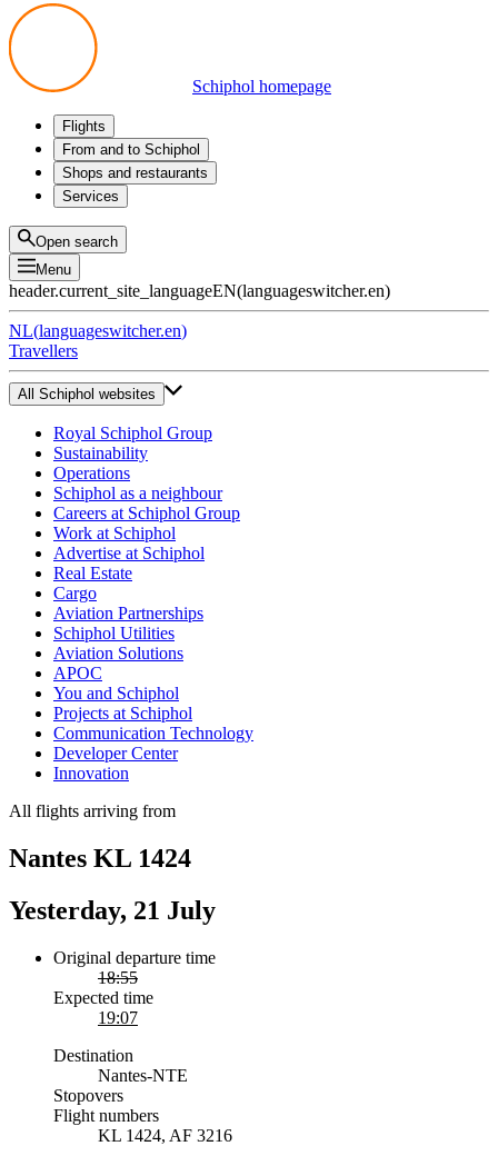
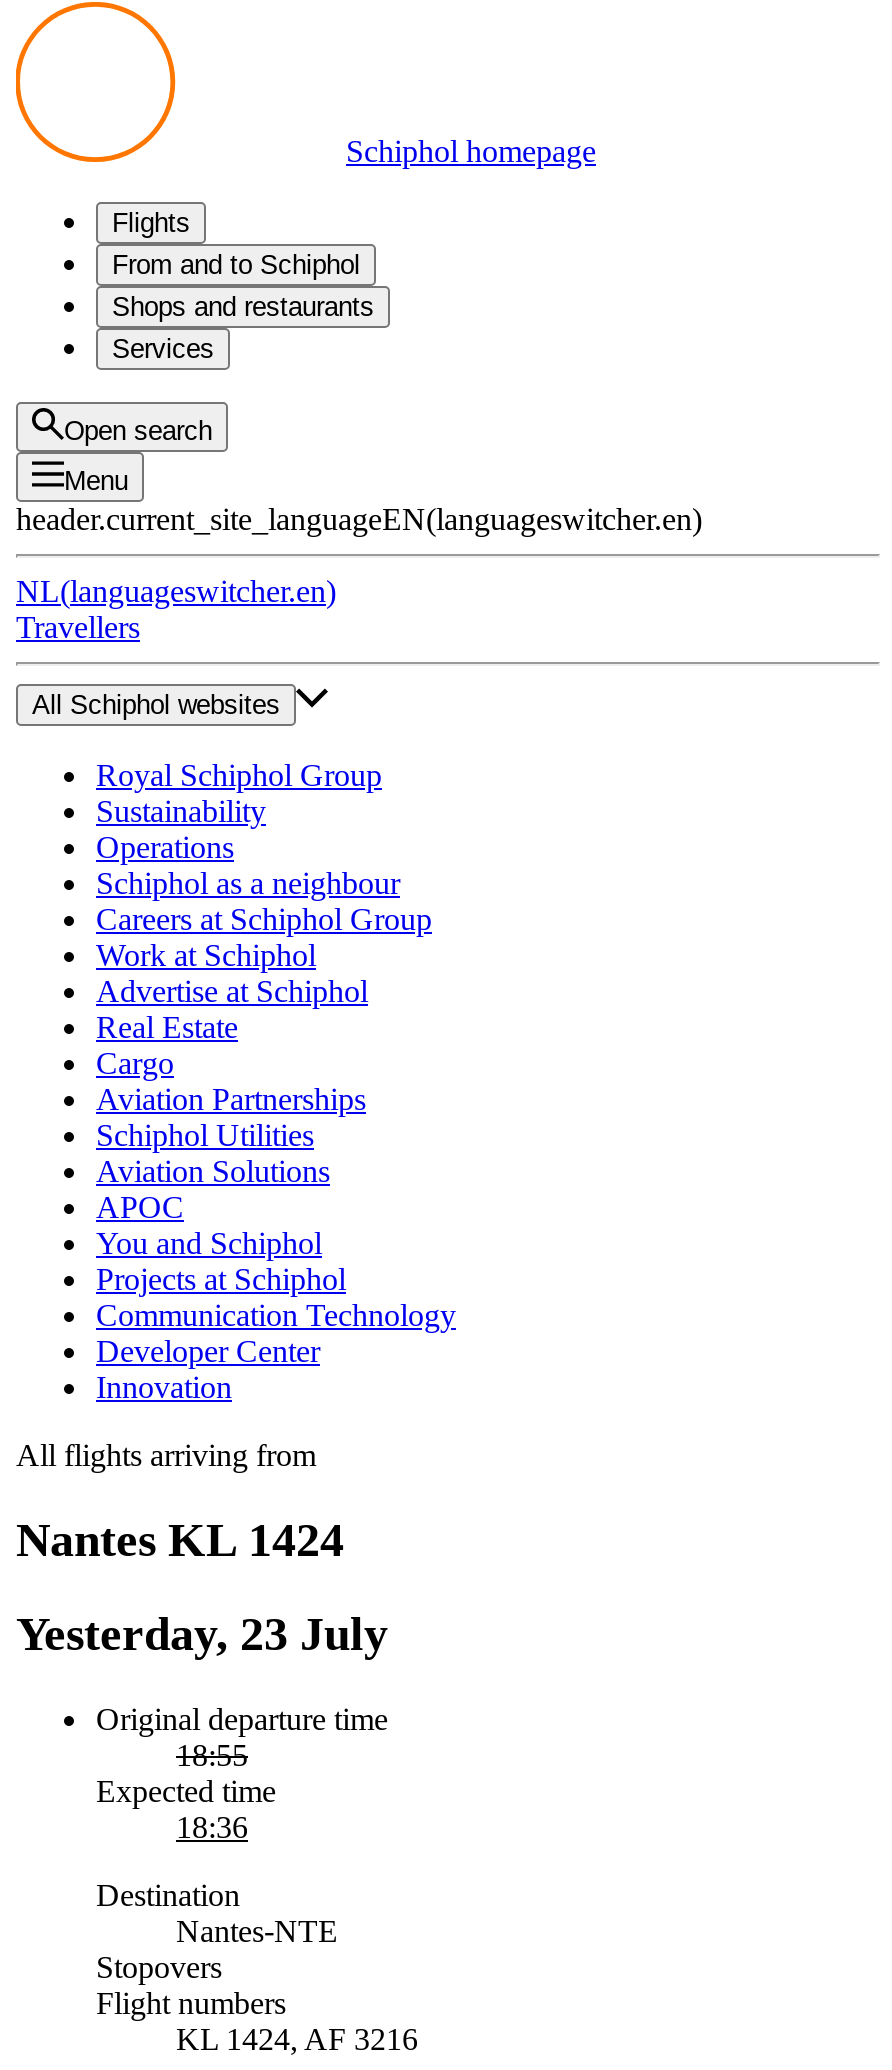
[9,896,216,925] Yesterday, 21 July -> [16,1608,388,1660] Yesterday, 23 July
[98,1008,138,1027] 19:07 -> [176,1809,248,1843] 18:36

